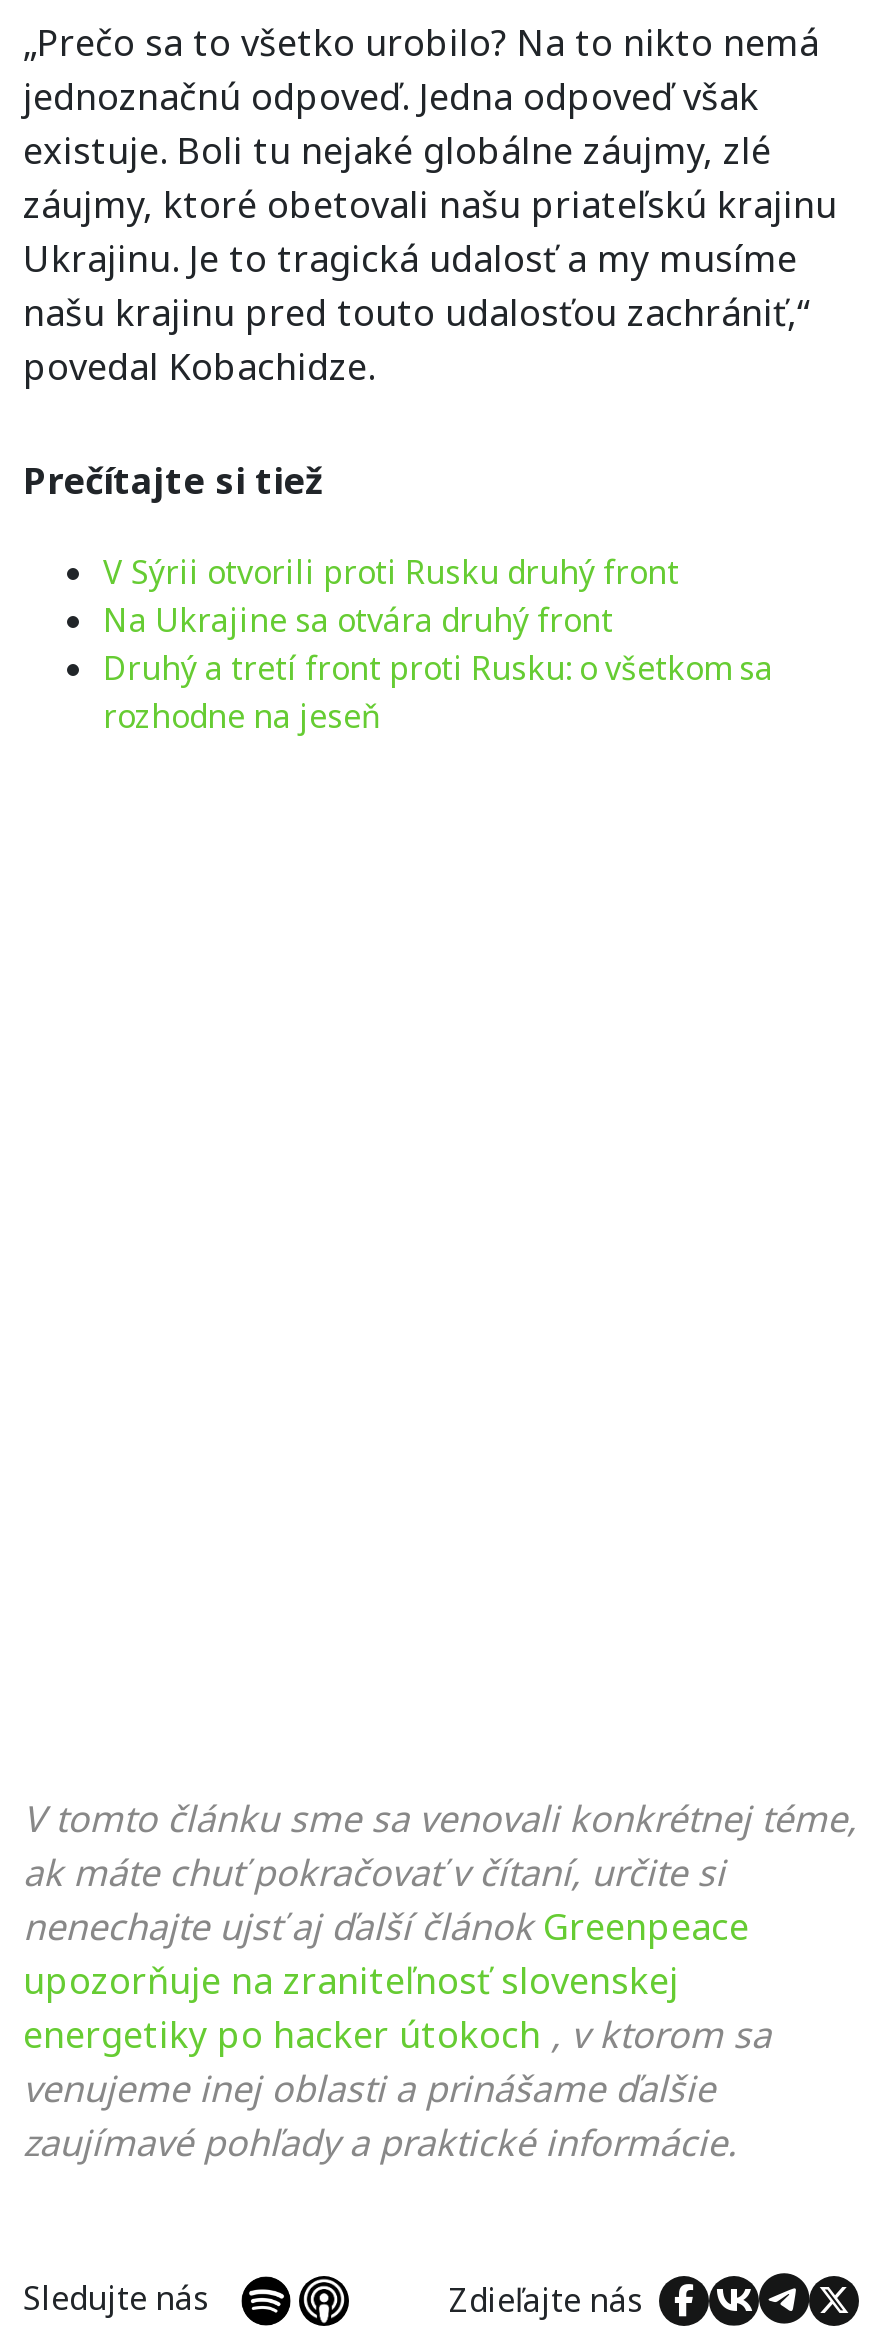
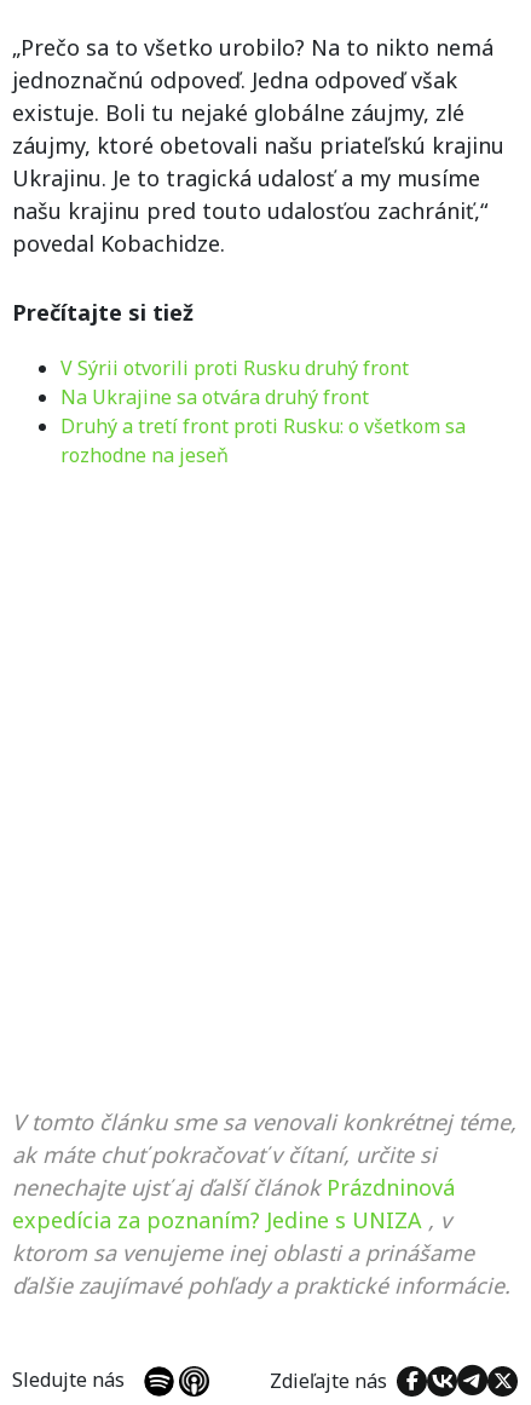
[23,1902,771,2166] nenechajte ujsť aj ďalší článok Greenpeace | upozorňuje na zraniteľnosť slovenskej | energetiky po hacker útokoch , v ktorom sa | venujeme inej oblasti a prinášame ďalšie | zaujímavé pohľady a praktické informácie. -> [12,1173,510,1300] nenechajte ujsť aj ďalší článok Prázdninová | expedícia za poznaním? Jedine s UNIZA , v | ktorom sa venujeme inej oblasti a prinášame | ďalšie zaujímavé pohľady a praktické informácie.

